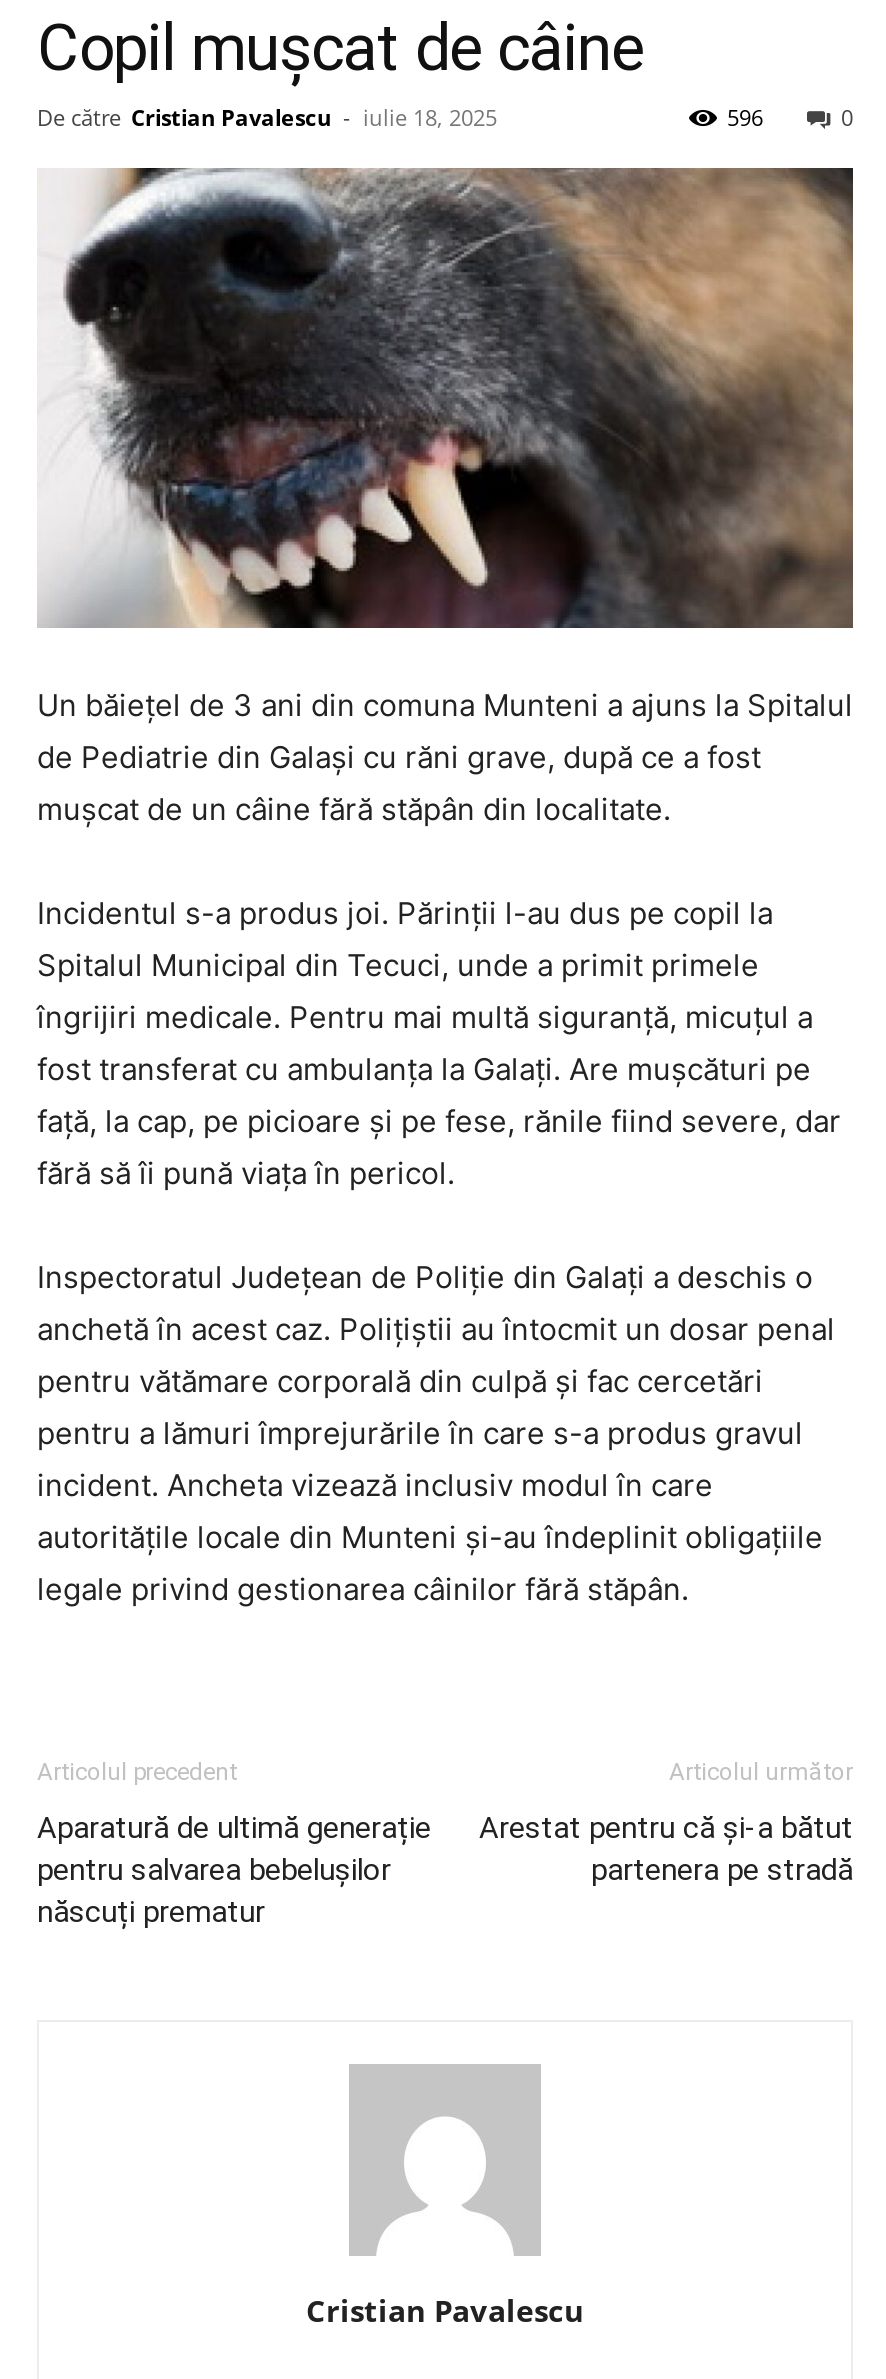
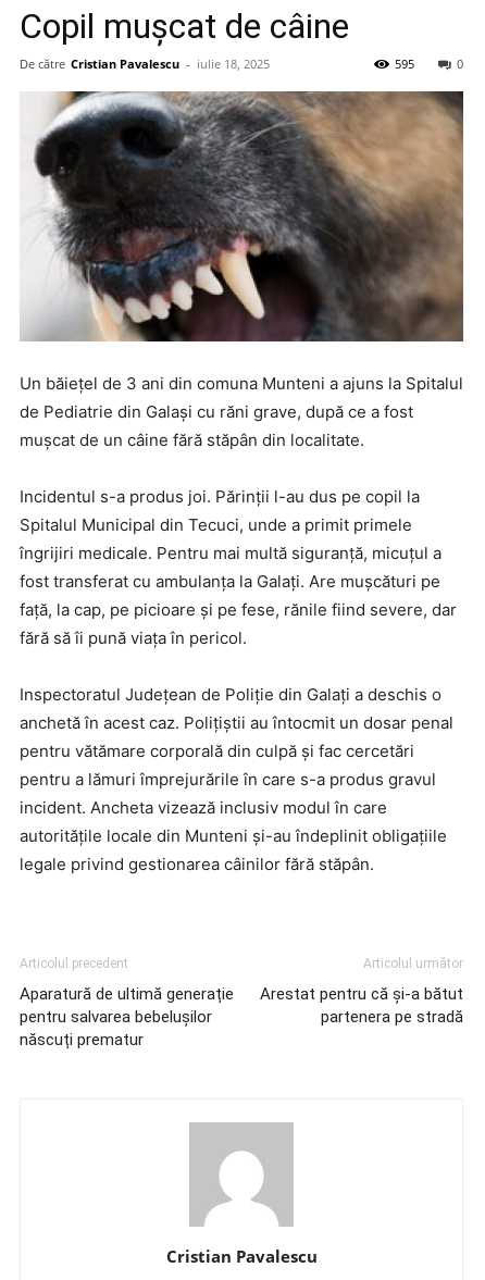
[727,102,763,132] 596 -> [395,55,414,72] 595

